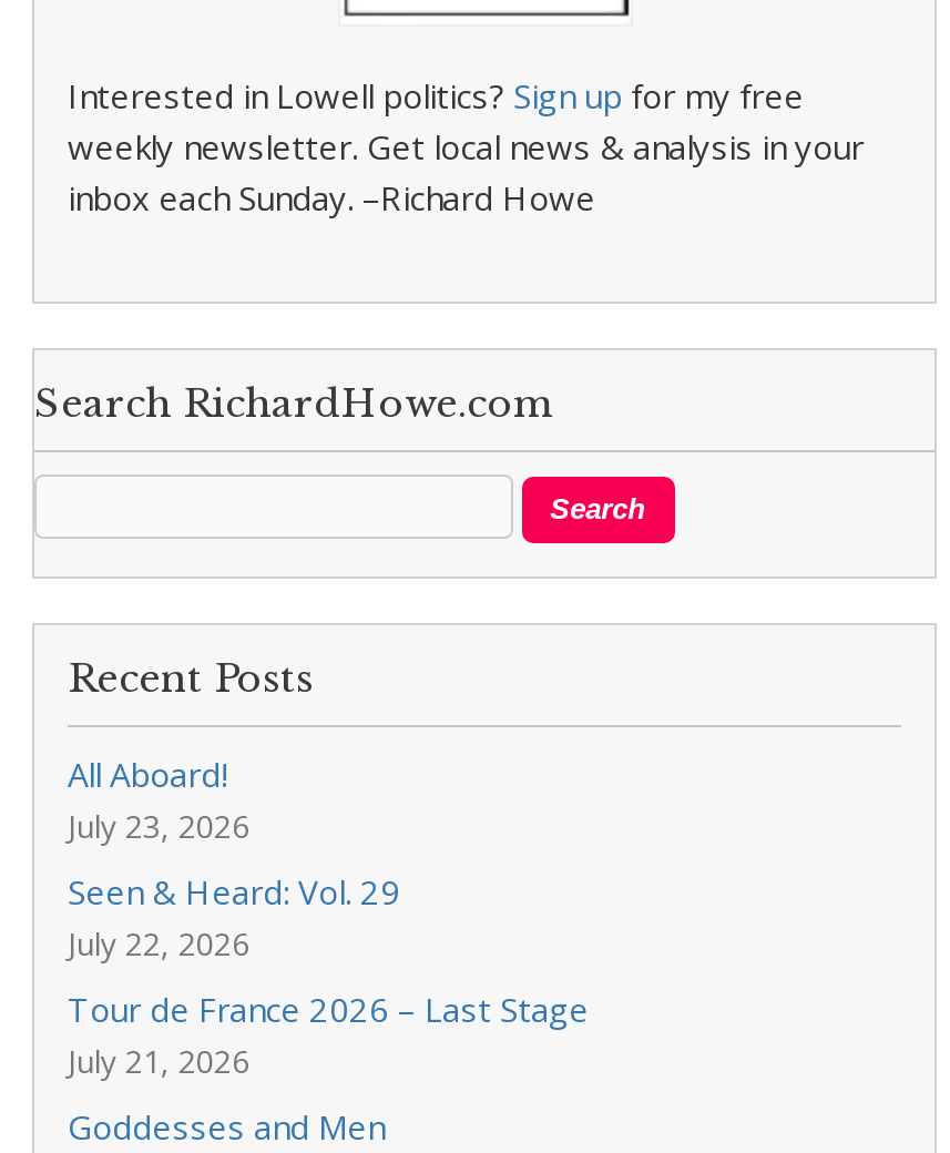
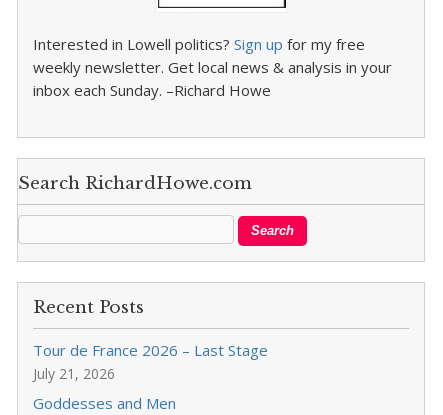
[68,752,400,965] All Aboard! | July 23, 2026 | Seen & Heard: Vol. 29 | July 22, 2026 -> none

